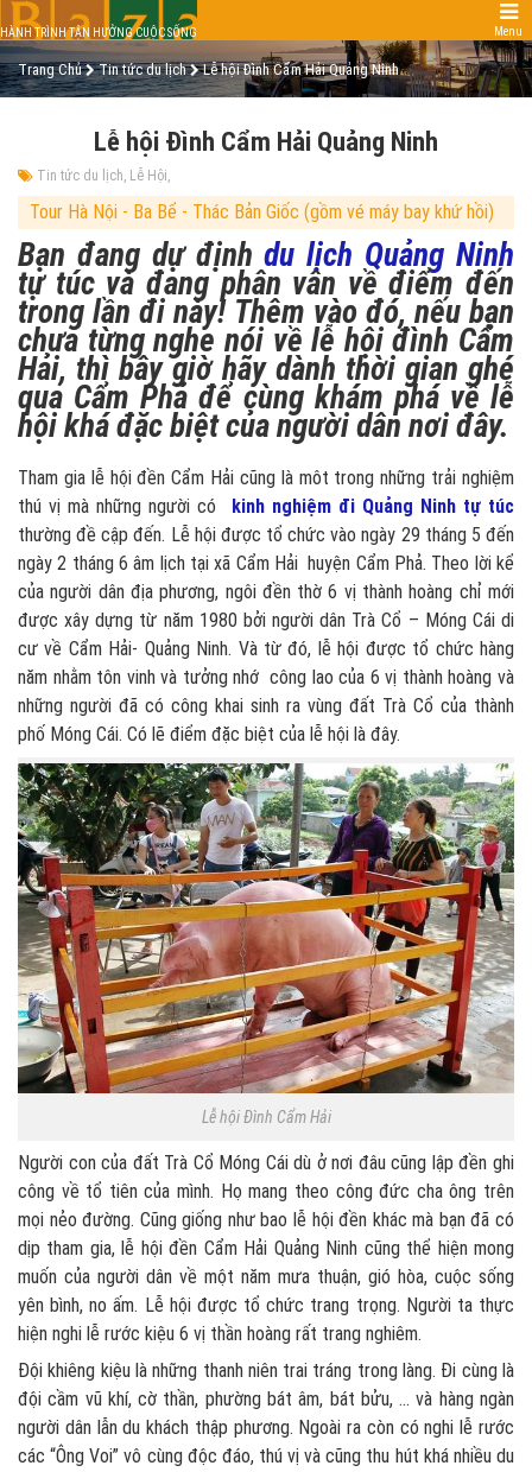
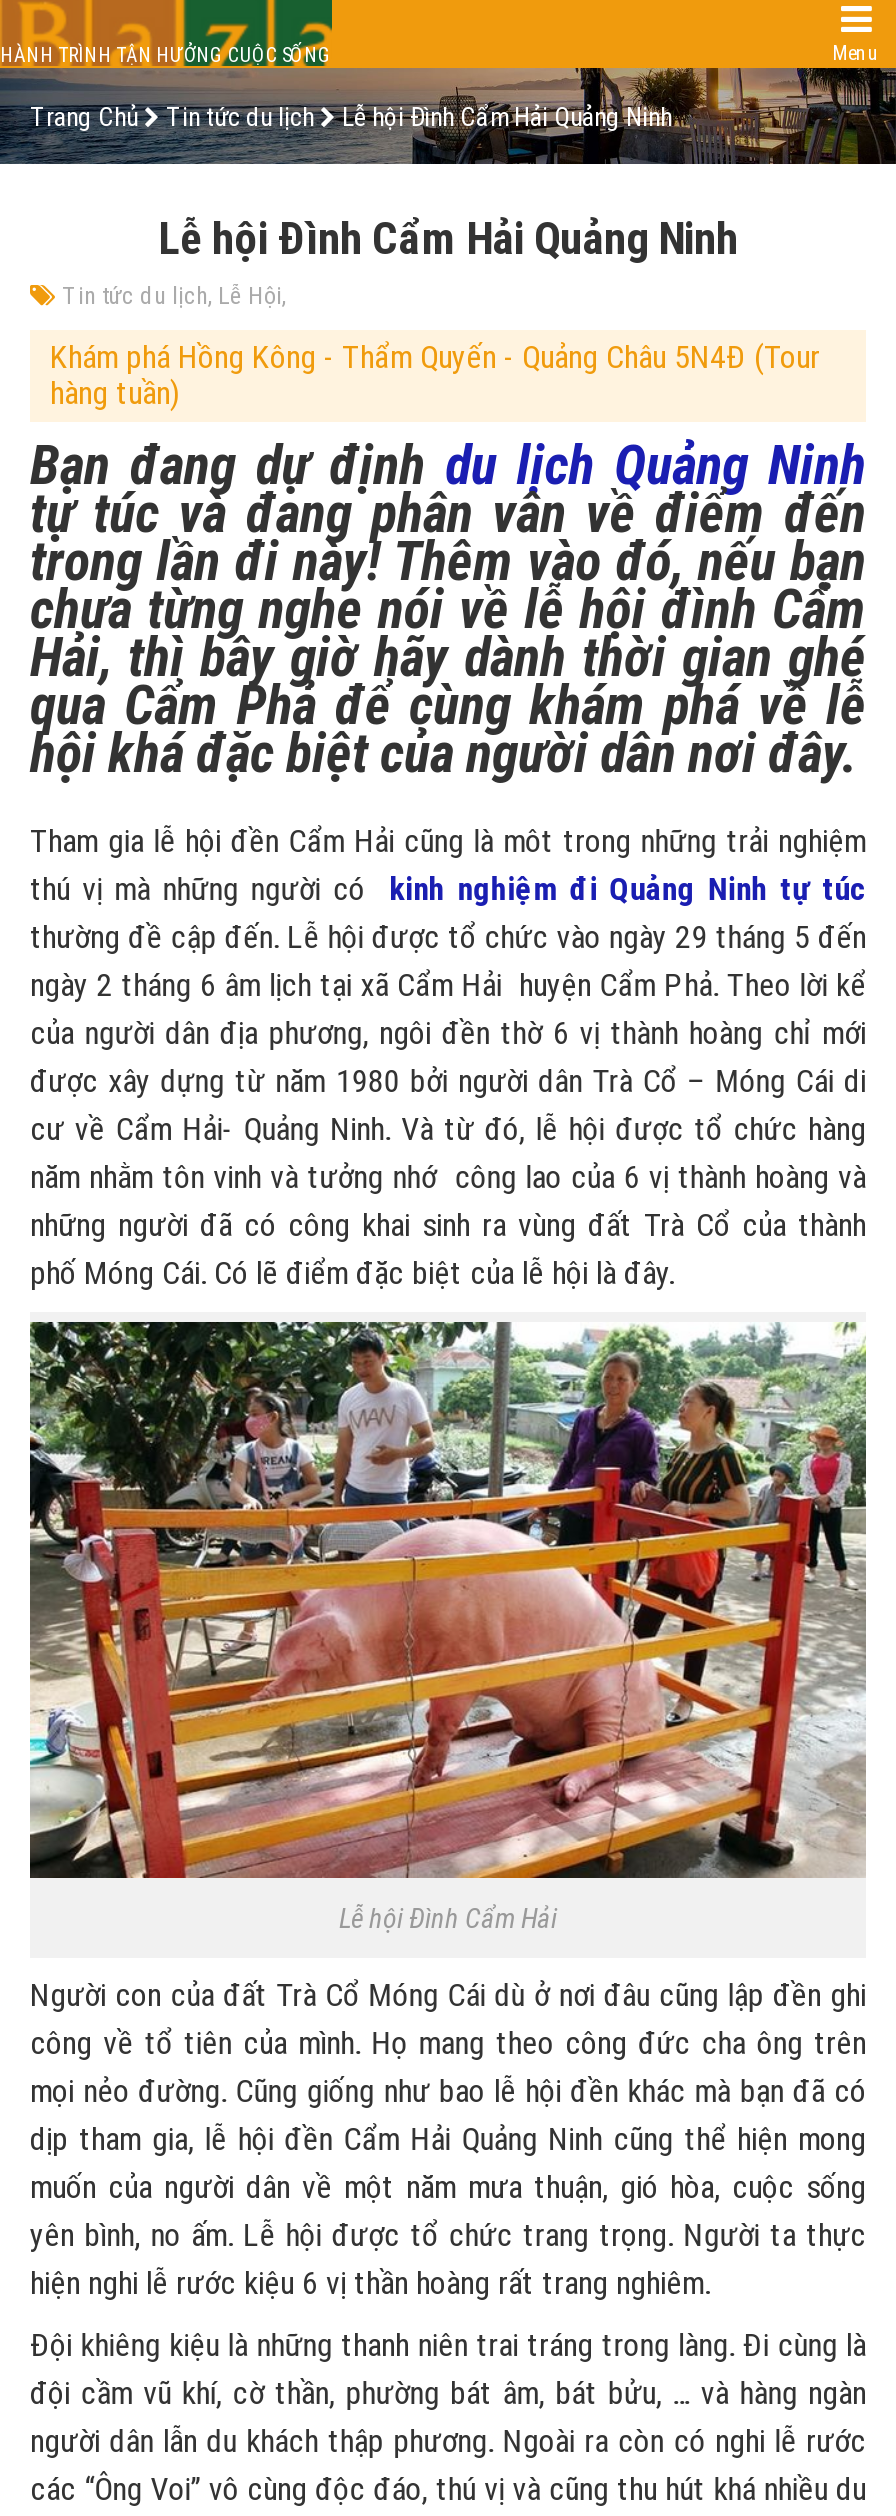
[30,201,494,223] Tour Hà Nội - Ba Bể - Thác Bản Giốc (gồm vé máy bay khứ hồi) -> [50,338,820,412] Khám phá Hồng Kông - Thẩm Quyến - Quảng Châu 5N4Đ (Tour | hàng tuần)

